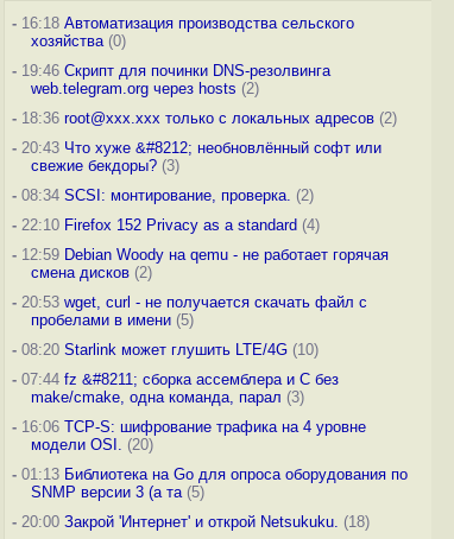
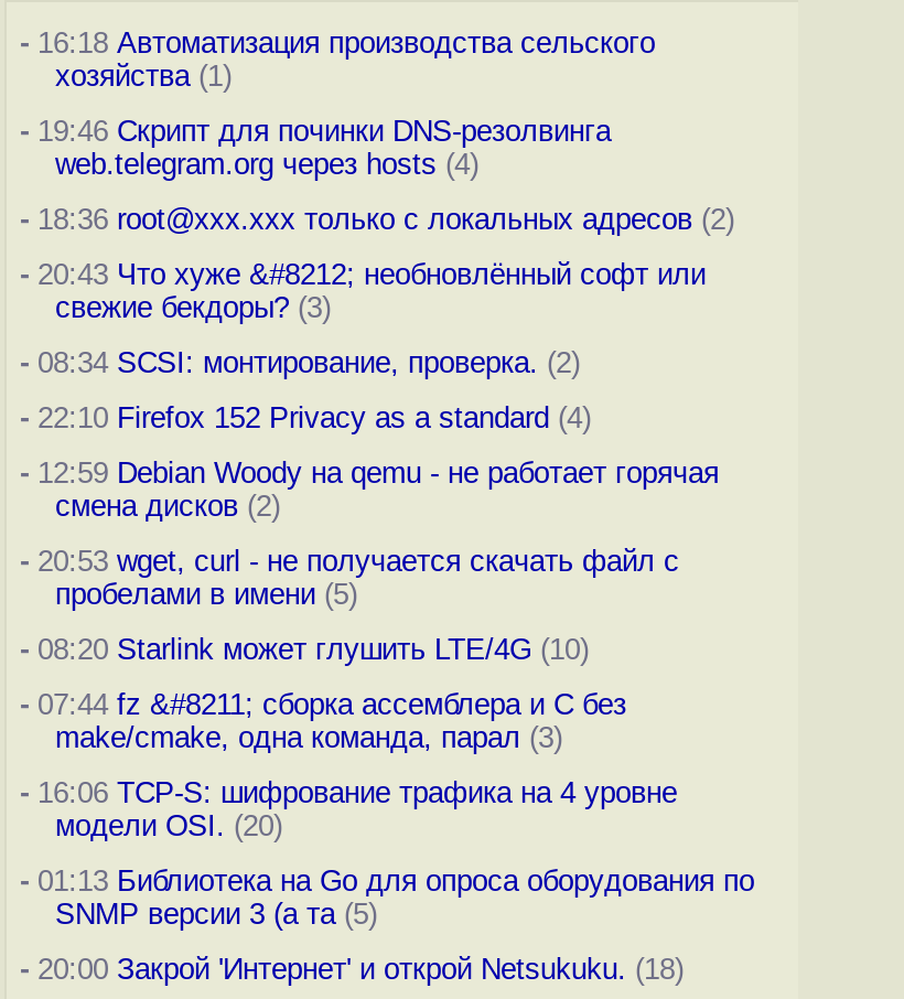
[31,32,126,50] хозяйства (0) -> [55,60,232,93] хозяйства (1)
[31,80,259,97] web.telegram.org через hosts (2) -> [55,148,478,181] web.telegram.org через hosts (4)

